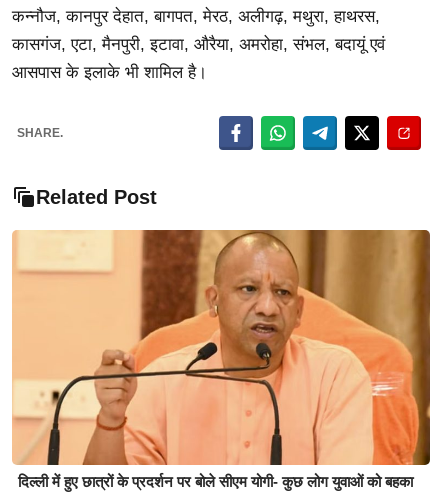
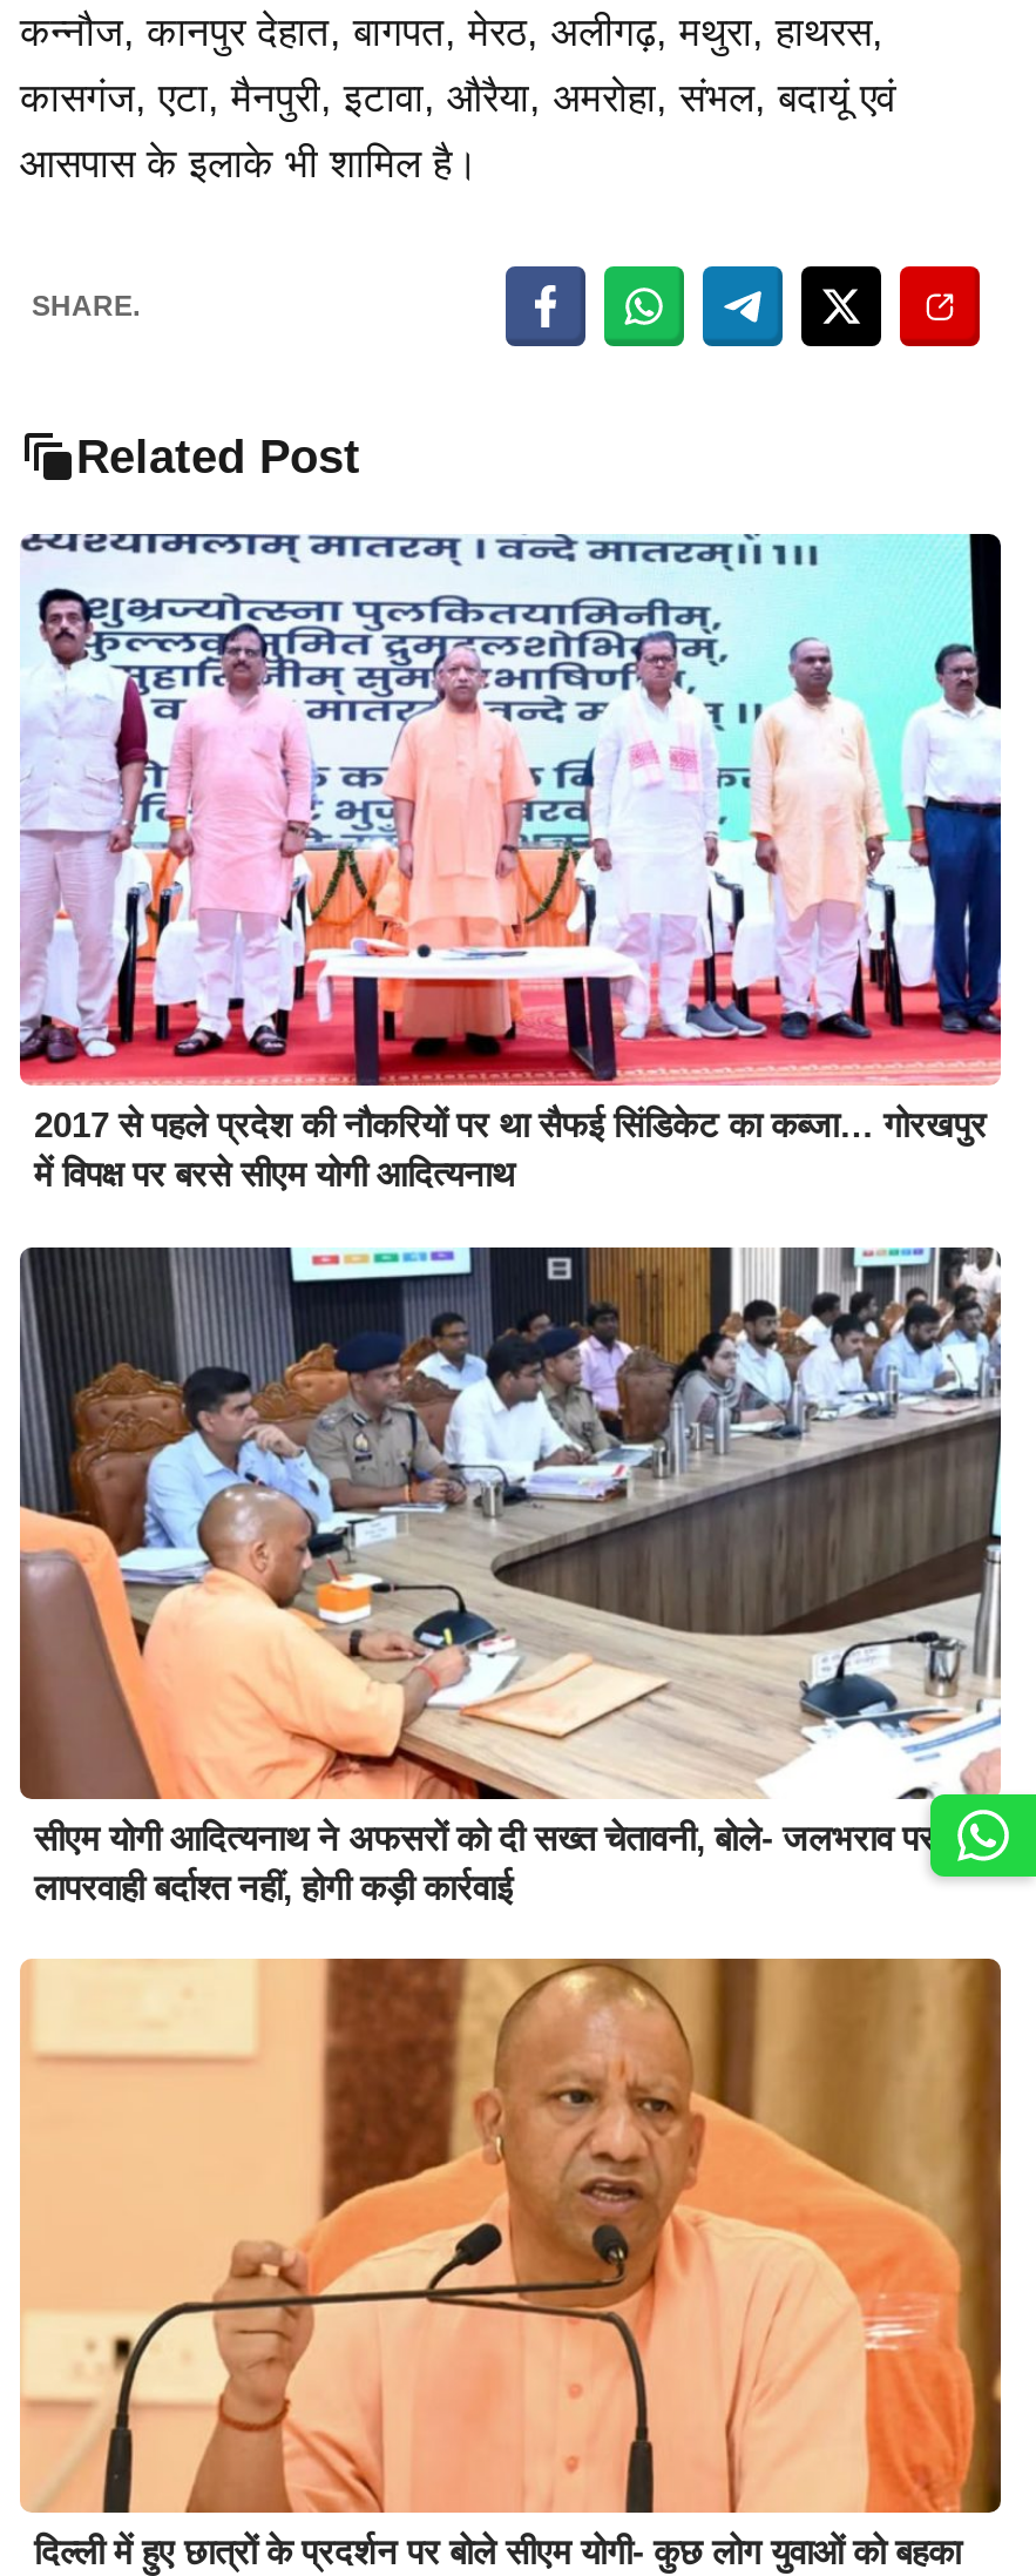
none -> [18,532,1003,1194] [image] | 2017 से पहले प्रदेश की नौकरियों पर था सैफई सिंडिकेट का कब्जा… गोरखपुर | में विपक्ष पर बरसे सीएम योगी आदित्यनाथ
none -> [18,1245,1029,1907] [image] | सीएम योगी आदित्यनाथ ने अफसरों को दी सख्त चेतावनी, बोले- जलभराव पर | लापरवाही बर्दाश्त नहीं, होगी कड़ी कार्रवाई

